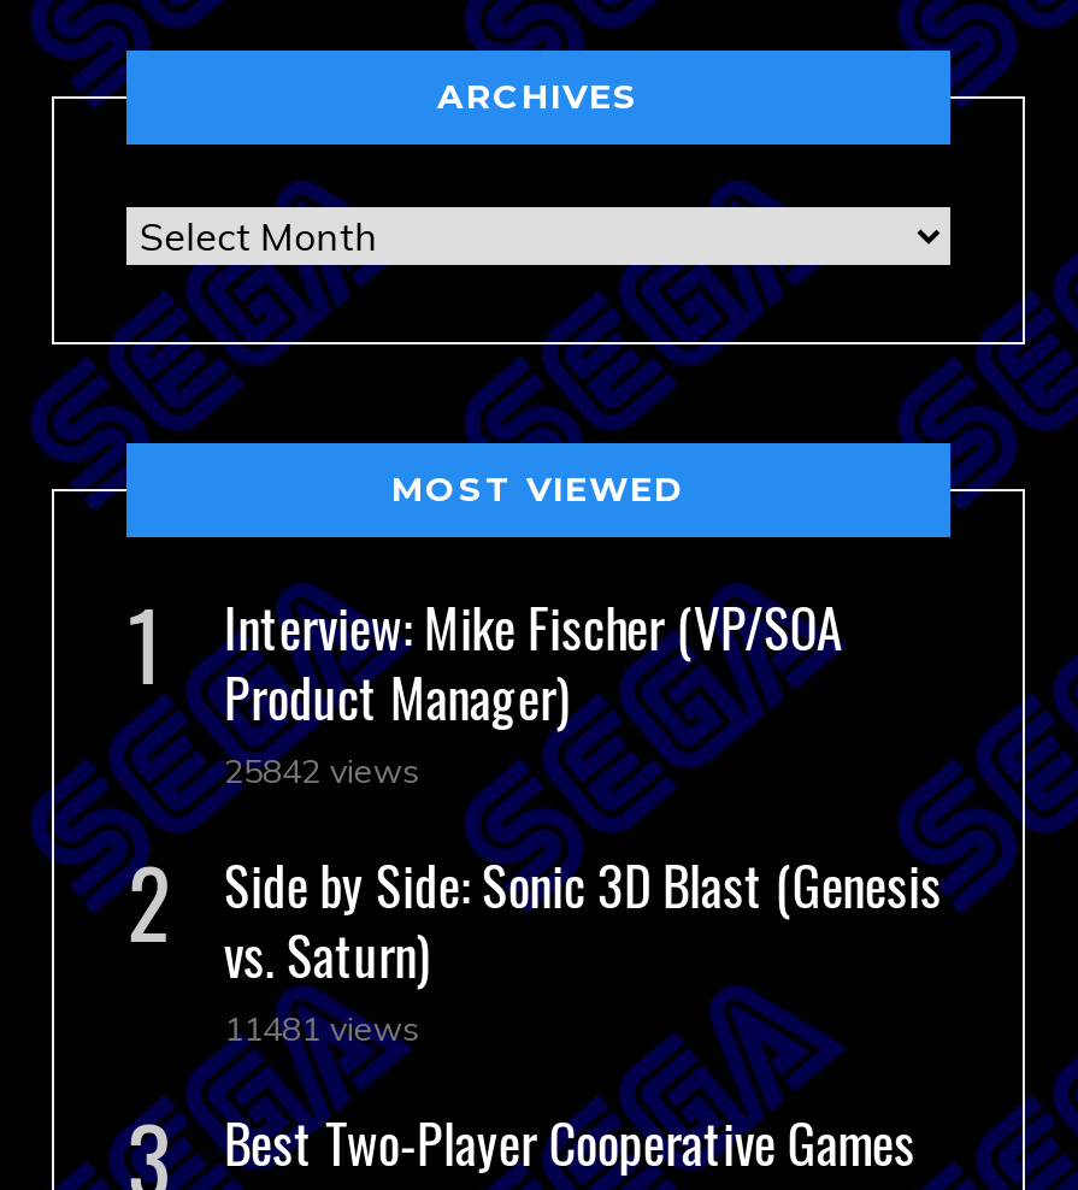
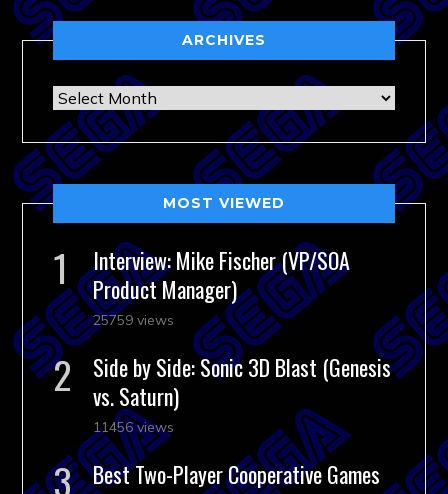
[224,748,419,792] 25842 views -> [93,311,174,329] 25759 views
[224,1006,419,1049] 11481 views -> [93,418,174,436] 11456 views

